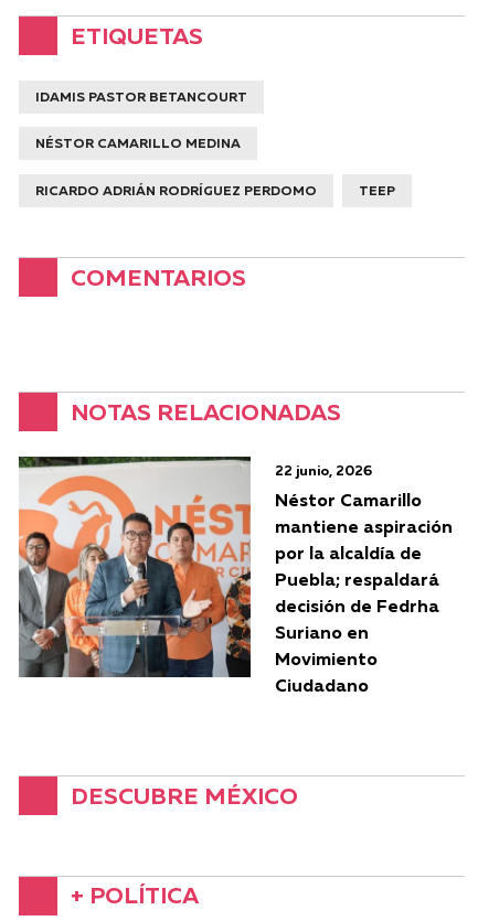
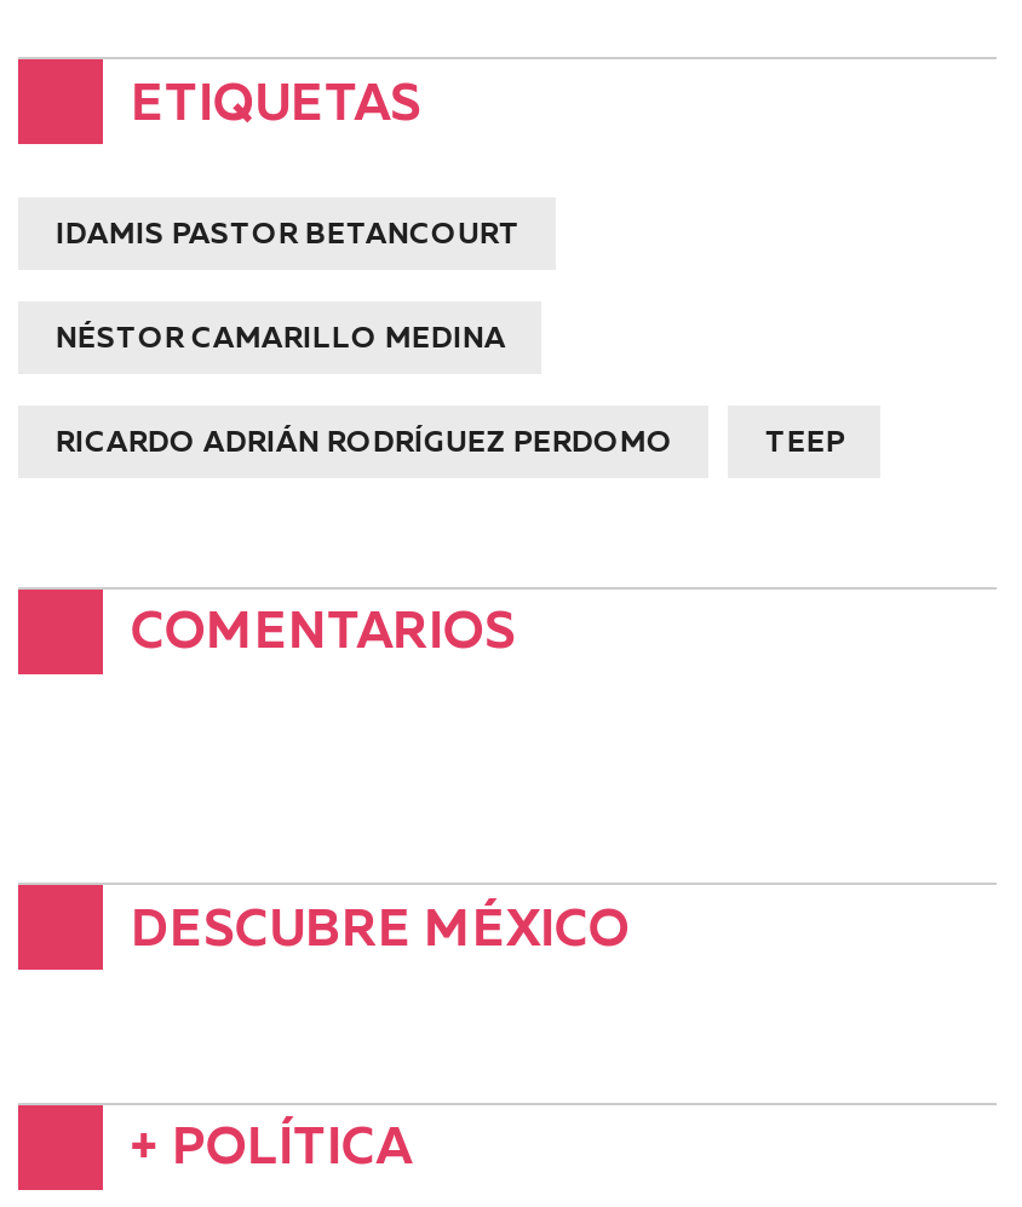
[18,398,453,696] [image] | NOTAS RELACIONADAS | 22 junio, 2026 | Néstor Camarillo | mantiene aspiración | por la alcaldía de | Puebla; respaldará | decisión de Fedrha | Suriano en | Movimiento | Ciudadano -> none

